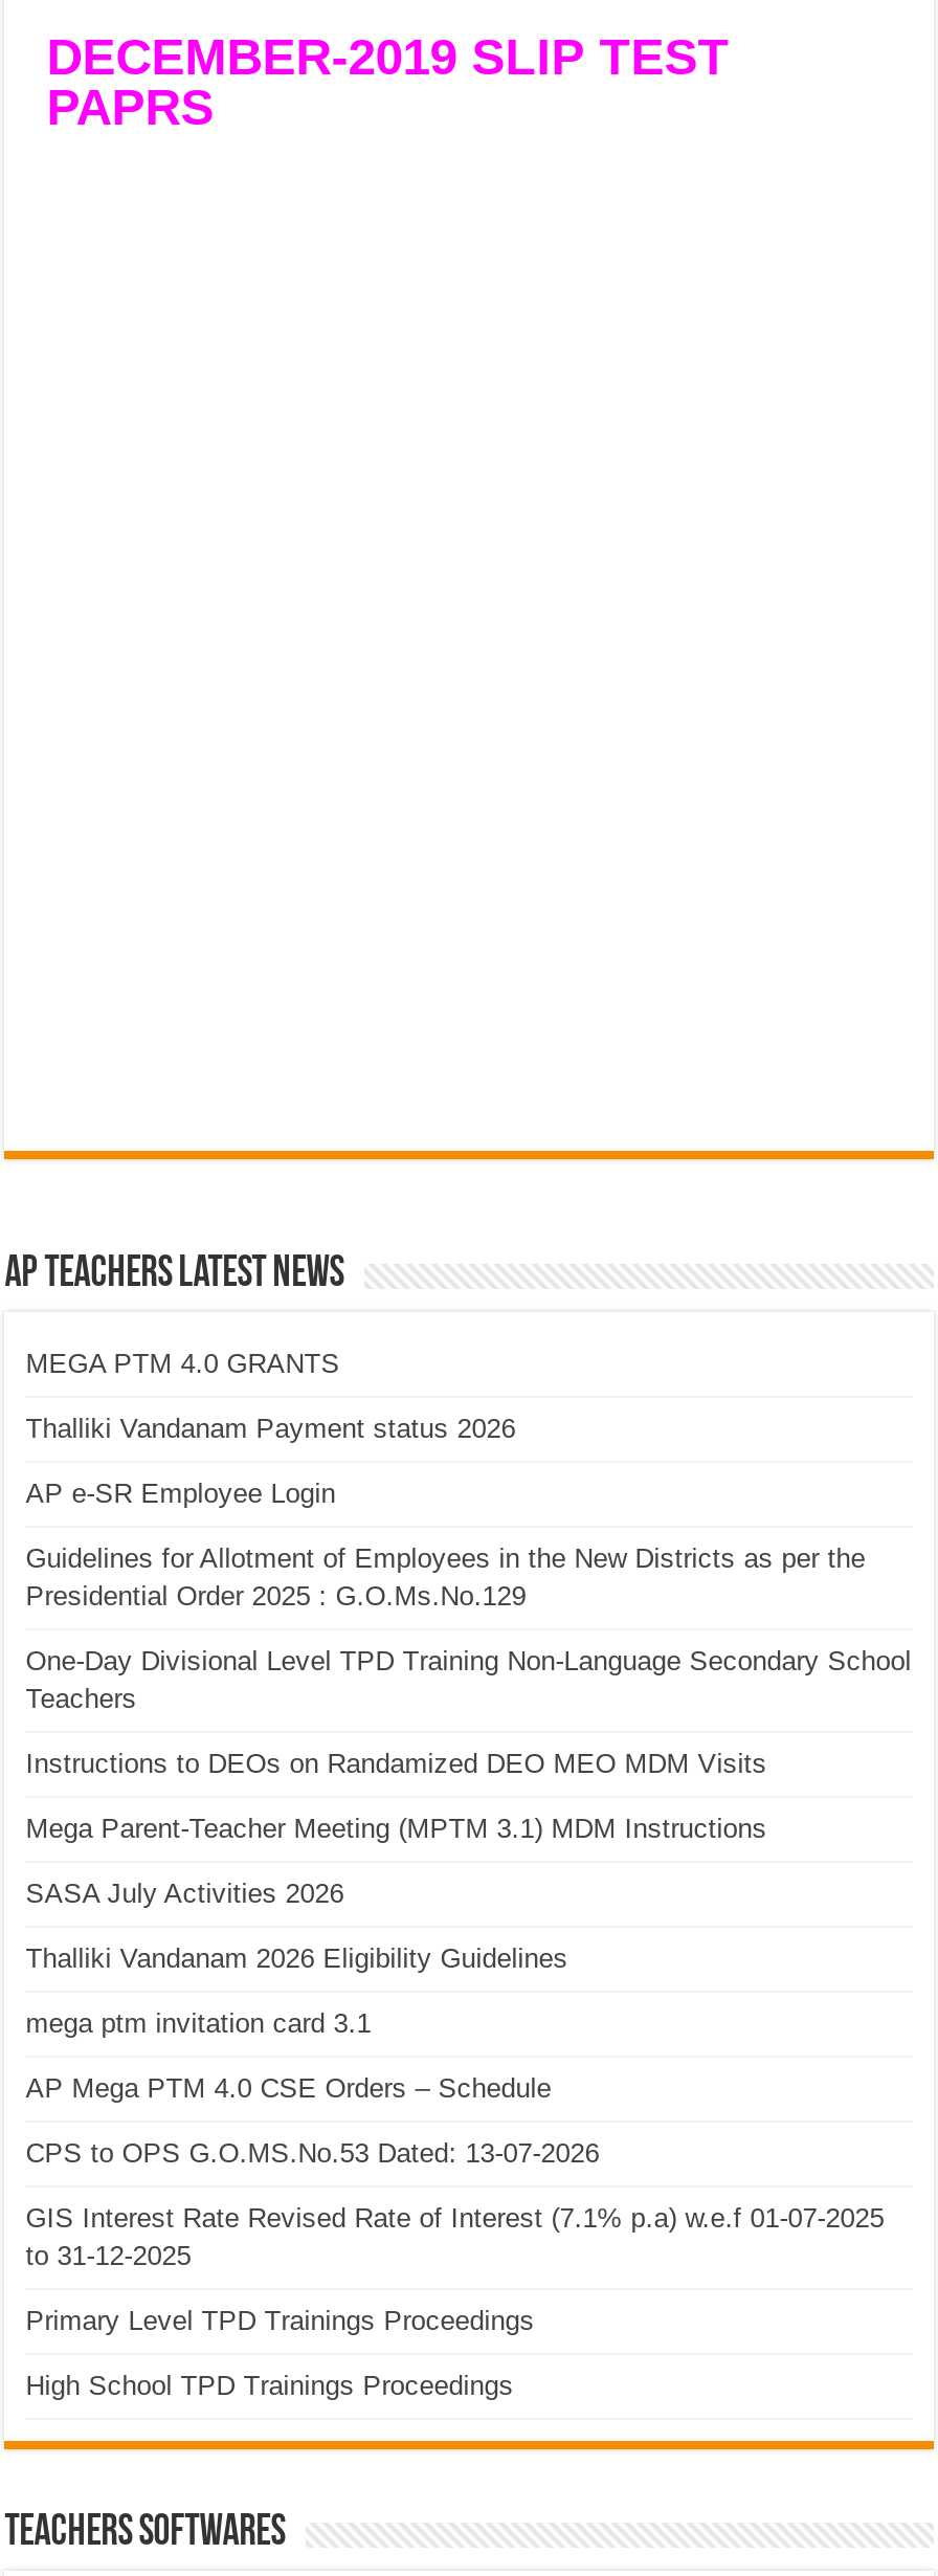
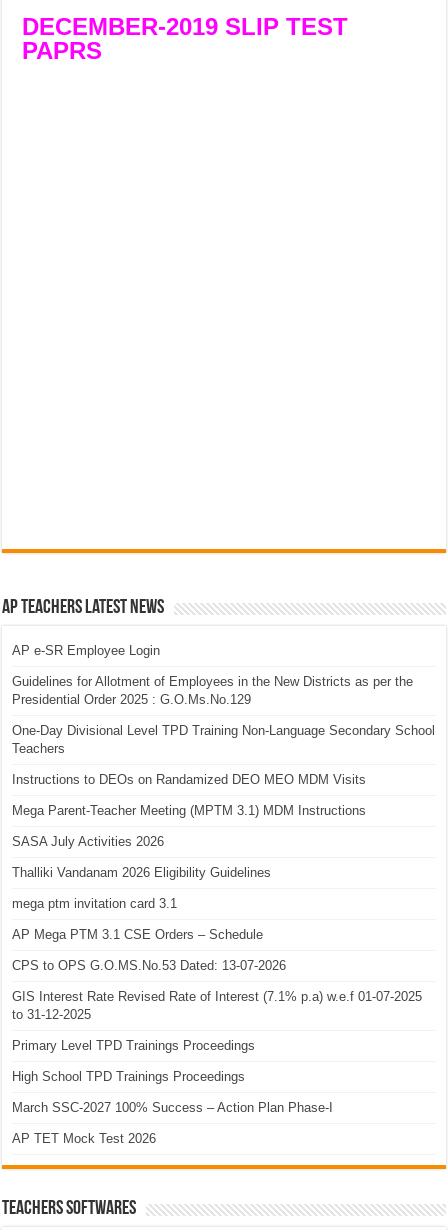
[26,1348,515,1444] MEGA PTM 4.0 GRANTS | Thalliki Vandanam Payment status 2026 -> none
moved [26,1478,911,2039] -> [12,643,435,911]: AP e-SR Employee Login | Guidelines for Allotment of Employees in the New Districts as per the | Presidential Order 2025 : G.O.Ms.No.129 | ... | Thalliki Vandanam 2026 Eligibility Guidelines | mega ptm invitation card 3.1
[26,2073,551,2104] AP Mega PTM 4.0 CSE Orders – Schedule -> [12,927,263,942] AP Mega PTM 3.1 CSE Orders – Schedule
moved [26,2137,884,2401] -> [12,958,422,1084]: CPS to OPS G.O.MS.No.53 Dated: 13-07-2026 | GIS Interest Rate Revised Rate of Interest (7.1% p.a) w.e.f 01-07-2025 | to 31-12-2025 | Primary Level TPD Trainings Proceedings | High School TPD Trainings Proceedings
none -> [12,1100,333,1146] March SSC-2027 100% Success – Action Plan Phase-I | AP TET Mock Test 2026

